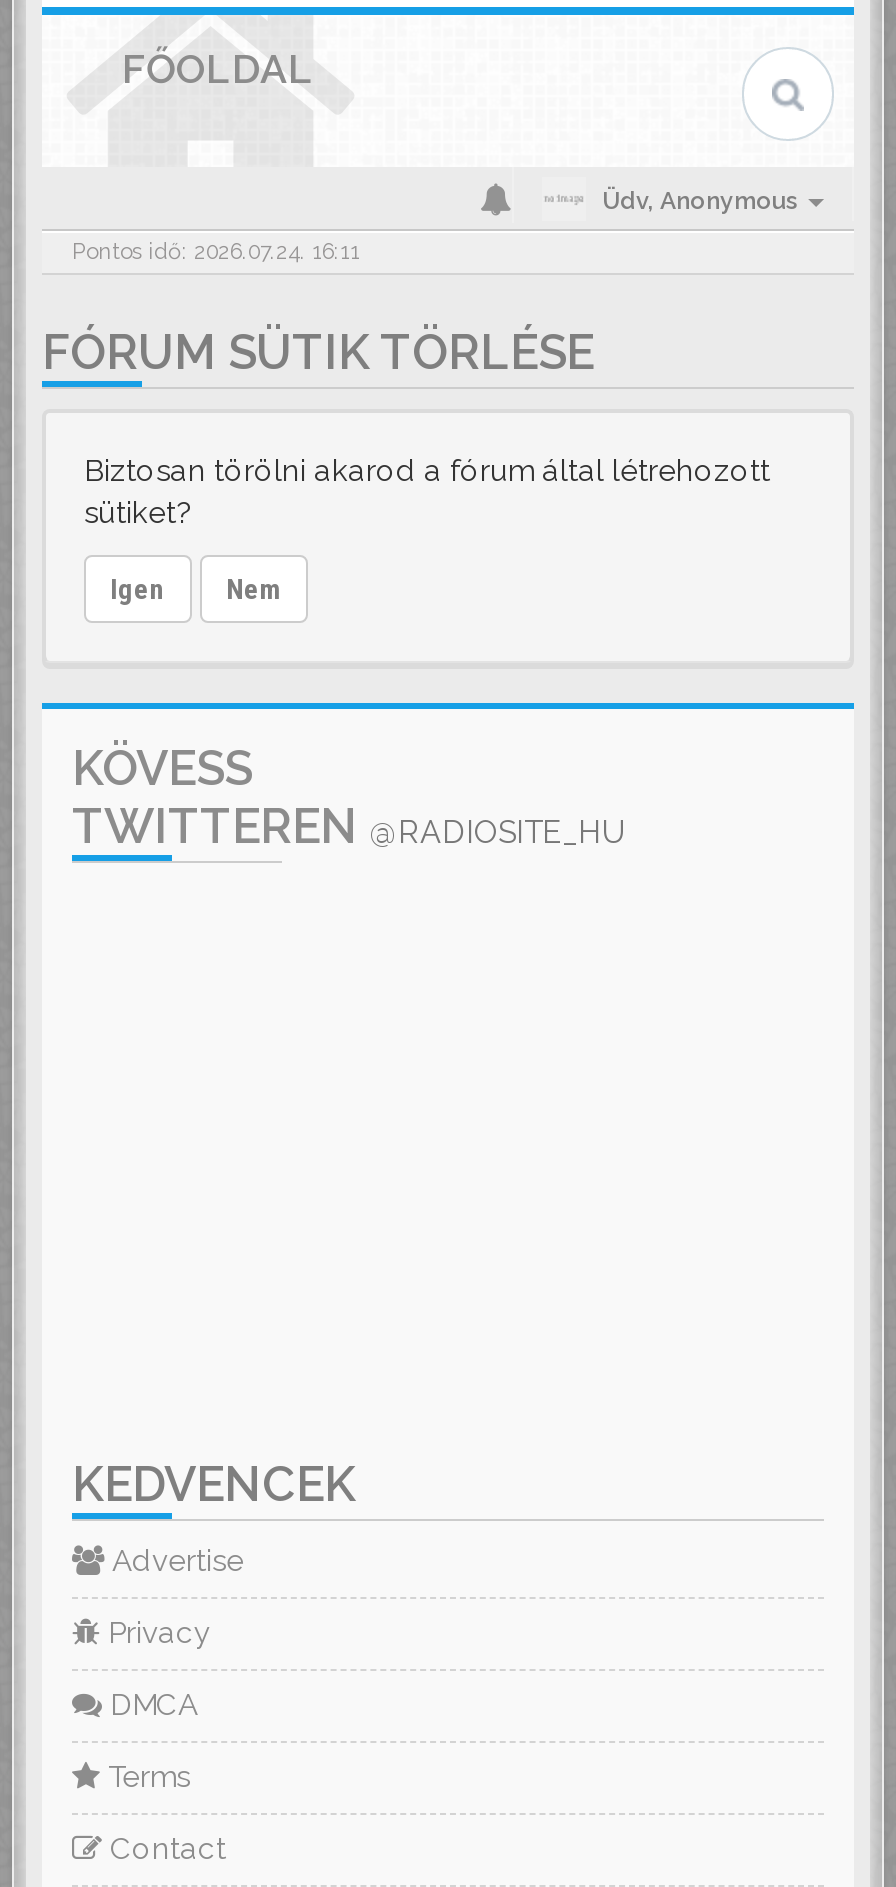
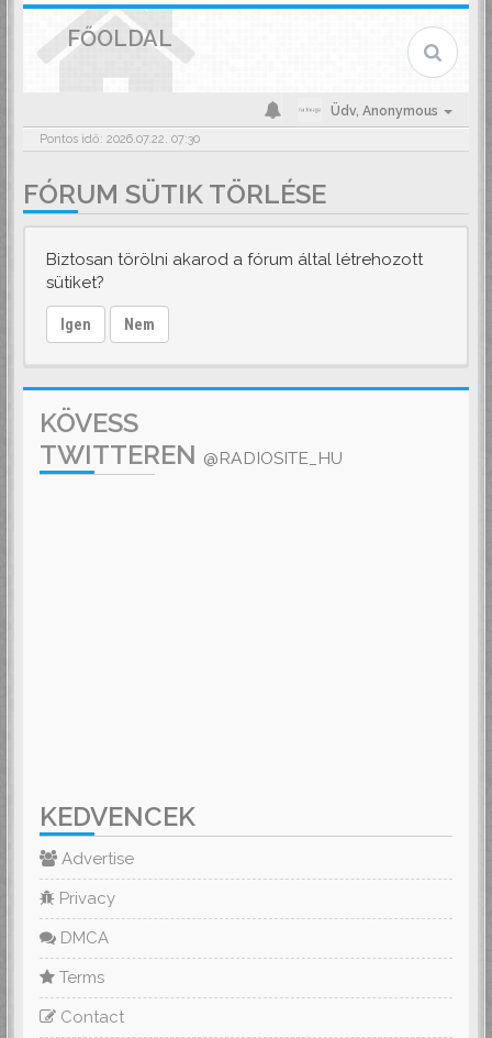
[72,239,360,265] Pontos idő: 2026.07.24. 16:11 -> [40,132,200,146] Pontos idő: 2026.07.22. 07:30

